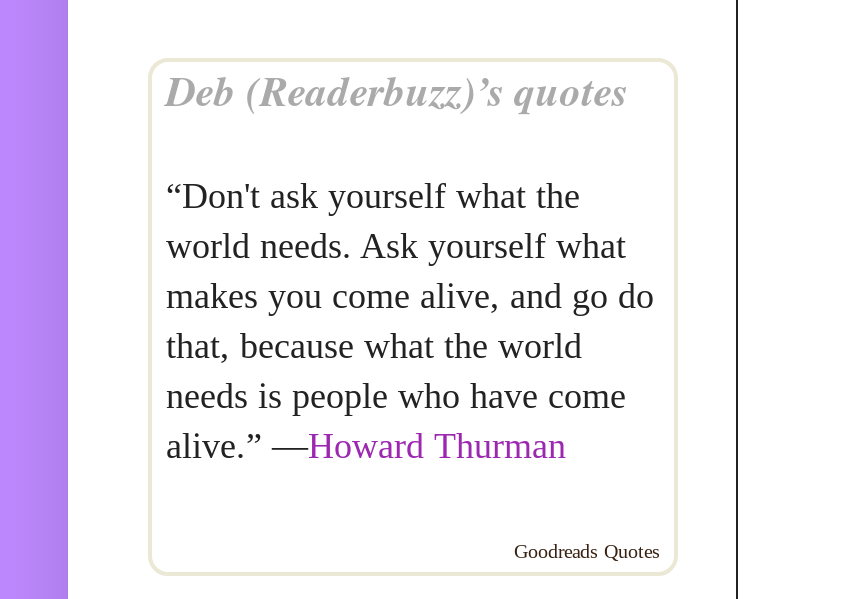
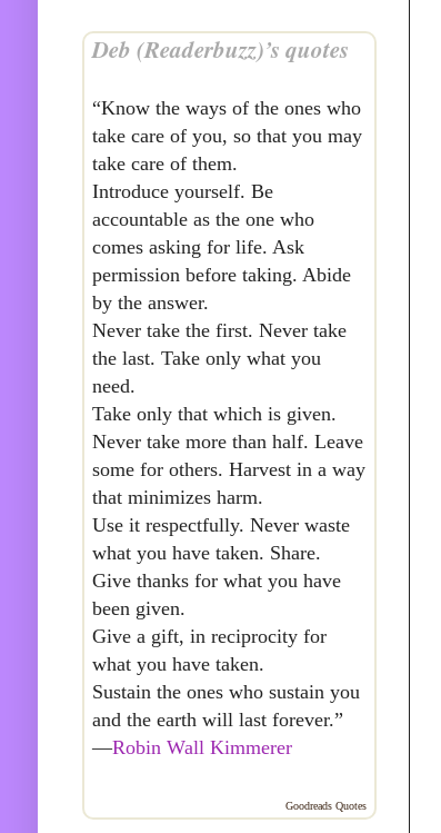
[166,176,654,466] “Don't ask yourself what the | world needs. Ask yourself what | makes you come alive, and go do | that, because what the world | needs is people who have come | alive.” —Howard Thurman -> [92,97,365,758] “Know the ways of the ones who | take care of you, so that you may | take care of them. | Introduce yourself. Be | accountable as the one who | comes asking for life. Ask | permission before taking. Abide | by the answer. | Never take the first. Never take | the last. Take only what you | need. | Take only that which is given. | Never take more than half. Leave | some for others. Harvest in a way | that minimizes harm. | Use it respectfully. Never waste | what you have taken. Share. | Give thanks for what you have | been given. | Give a gift, in reciprocity for | what you have taken. | Sustain the ones who sustain you | and the earth will last forever.” | —Robin Wall Kimmerer

